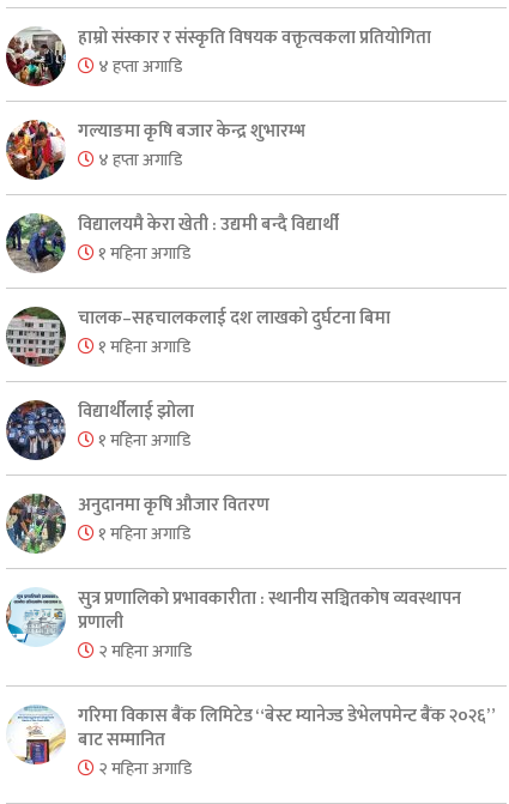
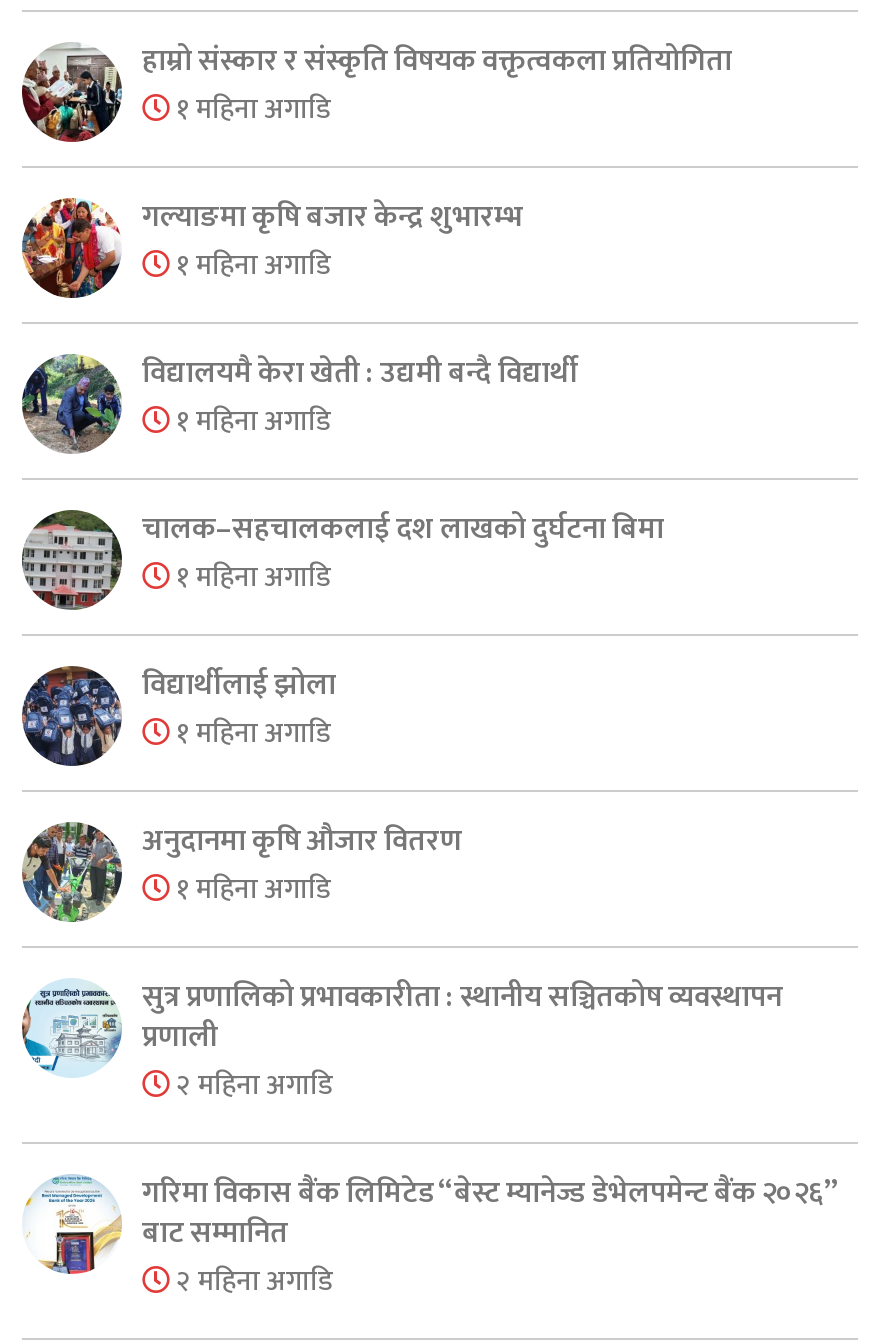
[95,52,182,80] ४ हप्ता अगाडि -> [170,86,330,132] १ महिना अगाडि
[95,146,182,174] ४ हप्ता अगाडि -> [170,242,330,288] १ महिना अगाडि

